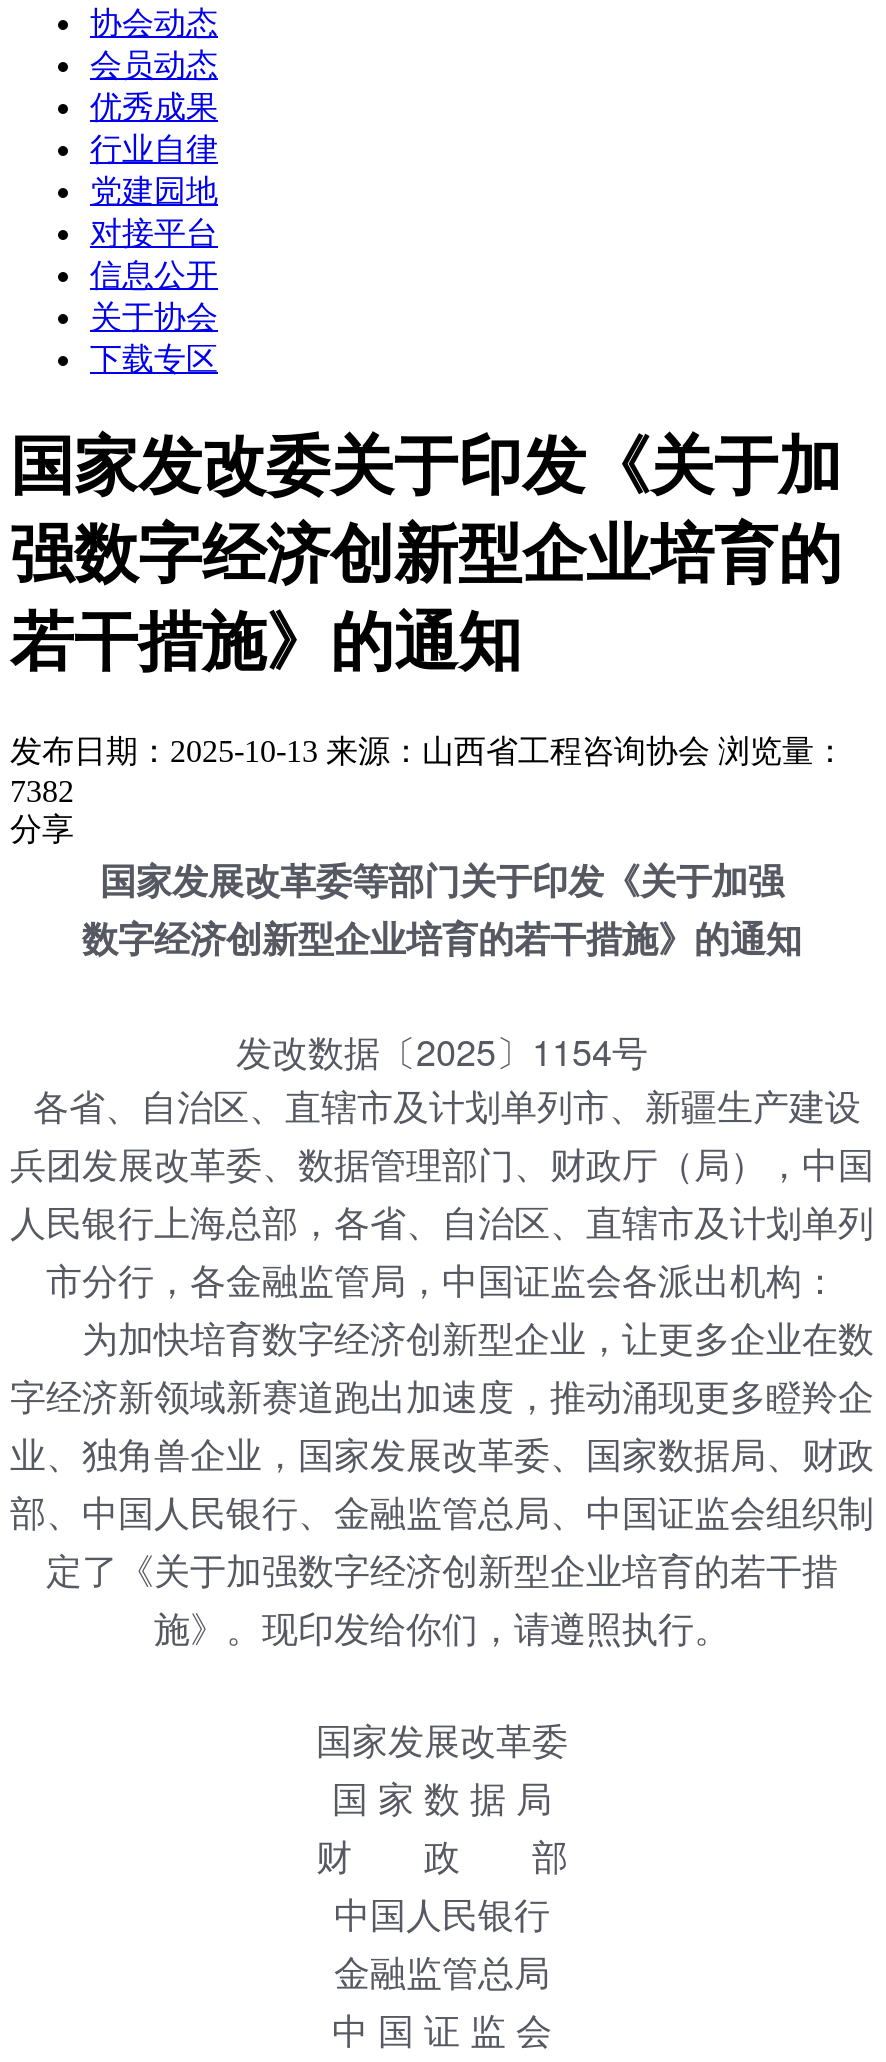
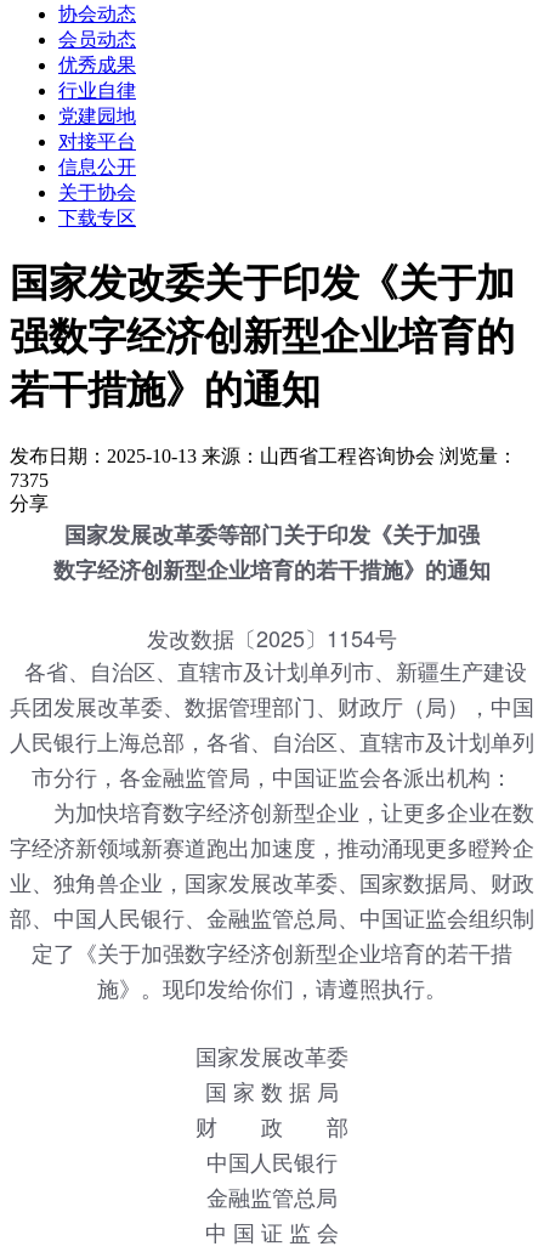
[10,774,74,808] 7382 -> [10,470,49,490] 7375

